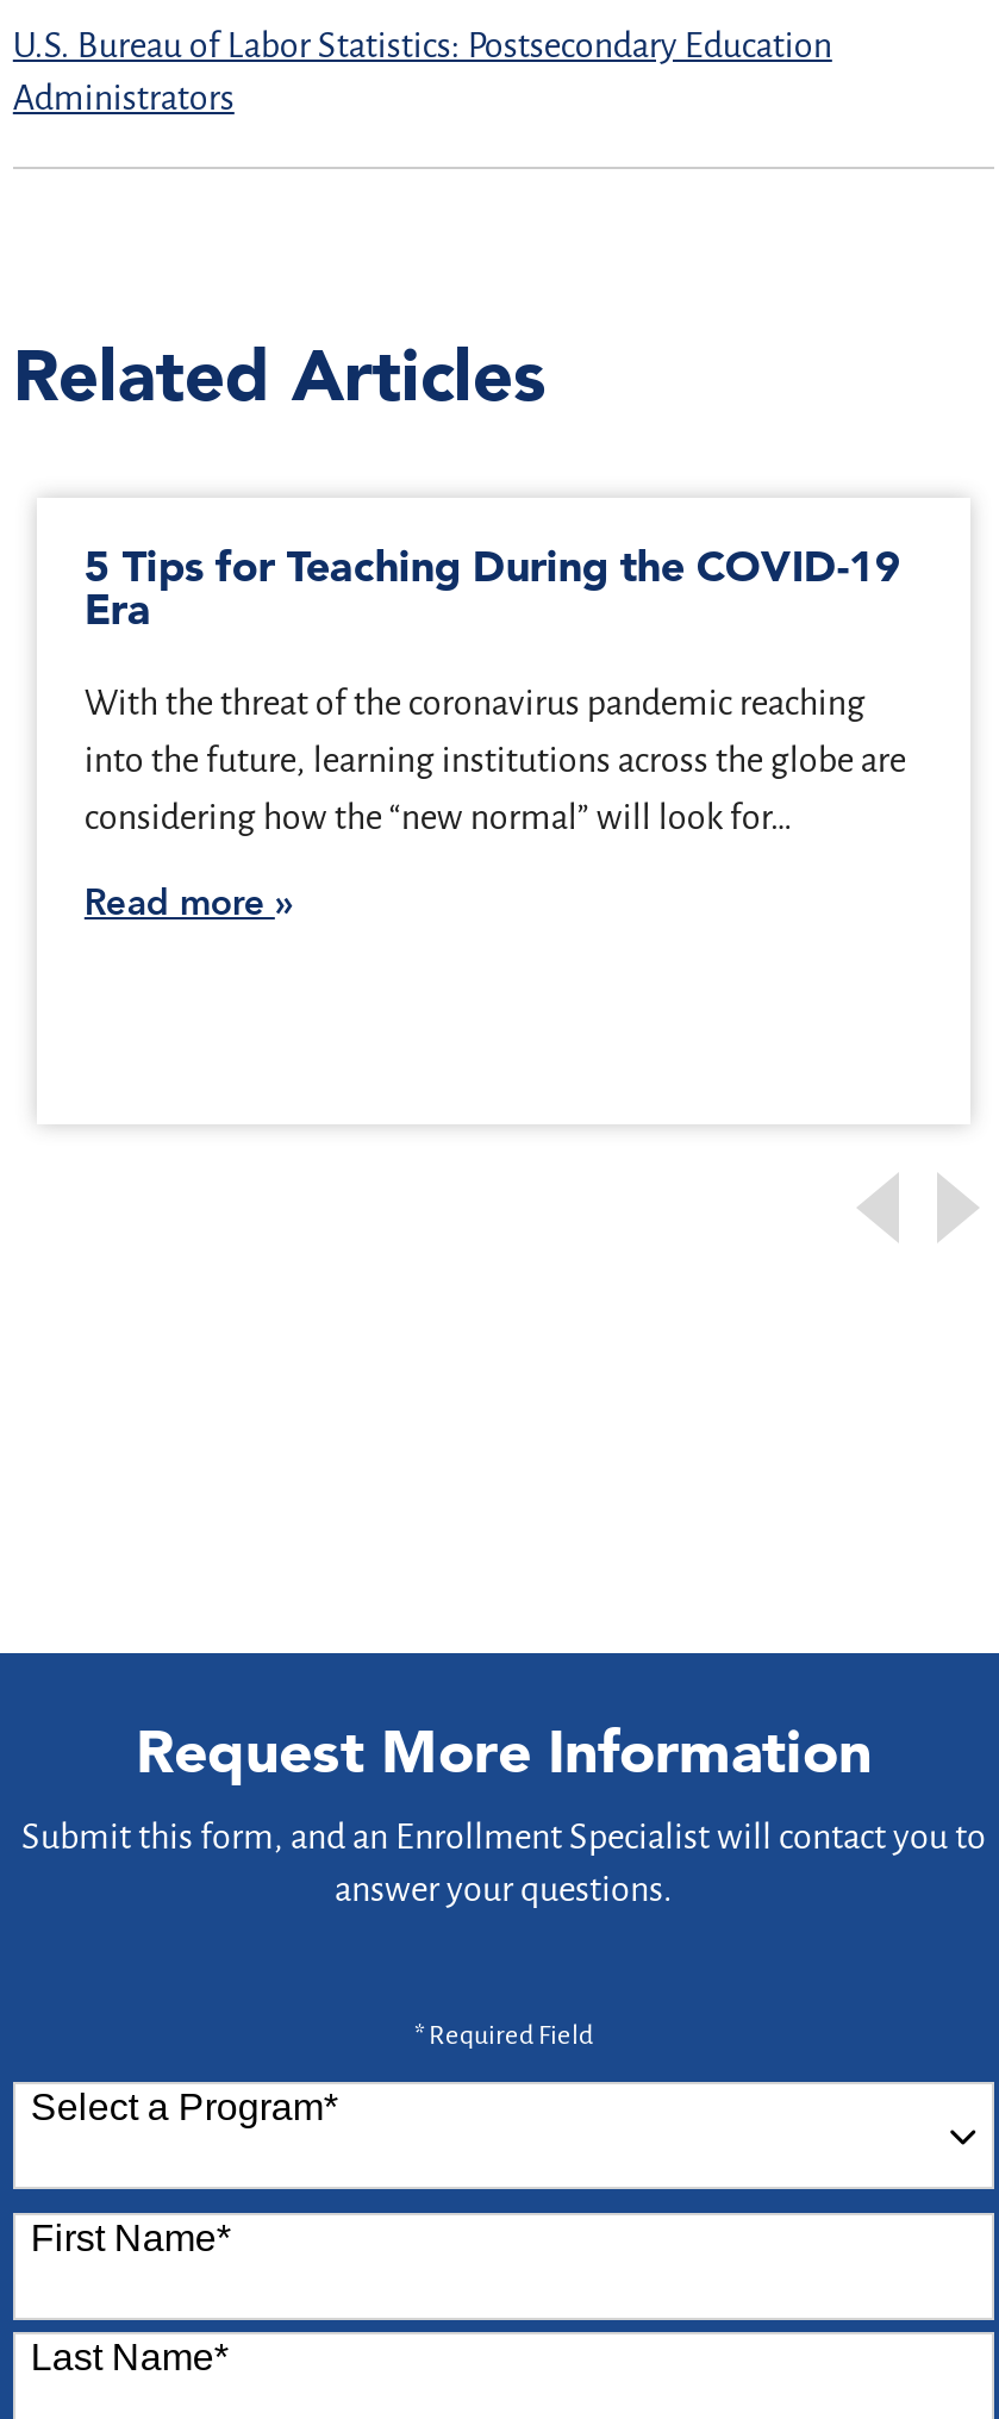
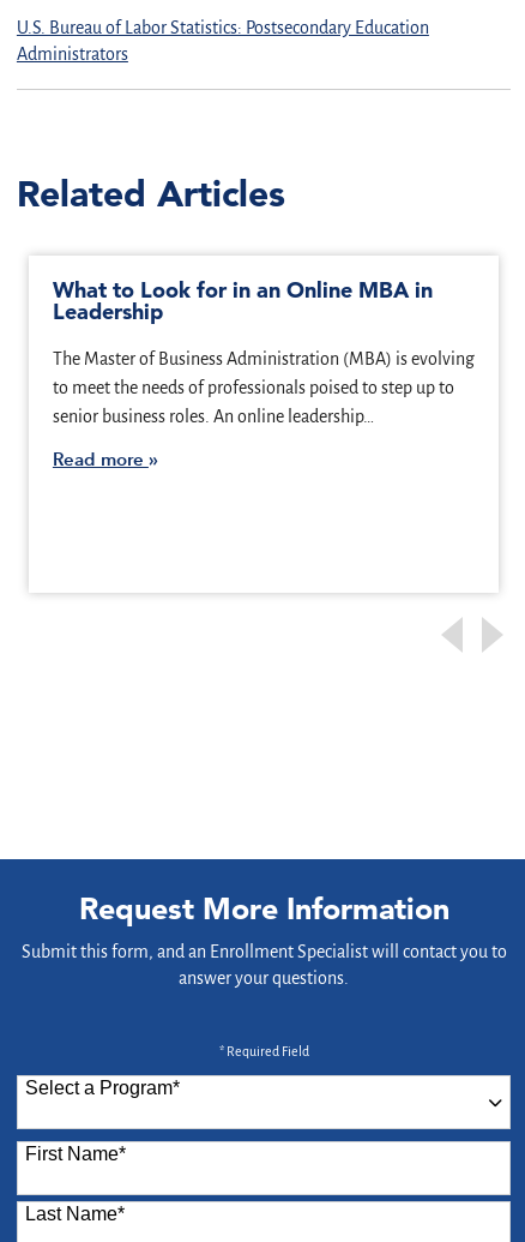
[84,539,901,636] 5 Tips for Teaching During the COVID-19 | Era -> [53,276,433,325] What to Look for in an Online MBA in | Leadership
[84,684,865,722] With the threat of the coronavirus pandemic reaching -> [53,349,475,369] The Master of Business Administration (MBA) is evolving
[84,741,906,779] into the future, learning institutions across the globe are -> [53,378,454,397] to meet the needs of professionals poised to step up to
[84,798,792,836] considering how the “new normal” will look for… -> [53,407,374,426] senior business roles. An online leadership…

